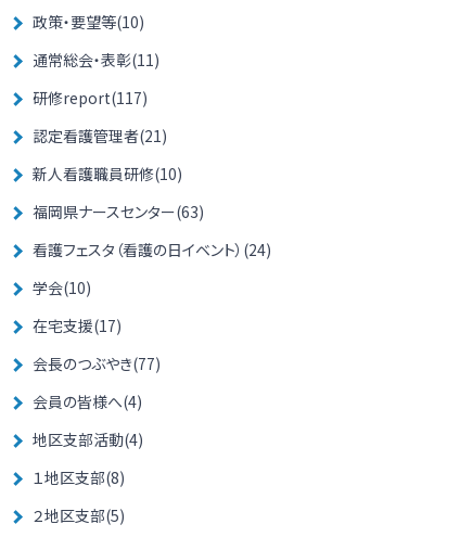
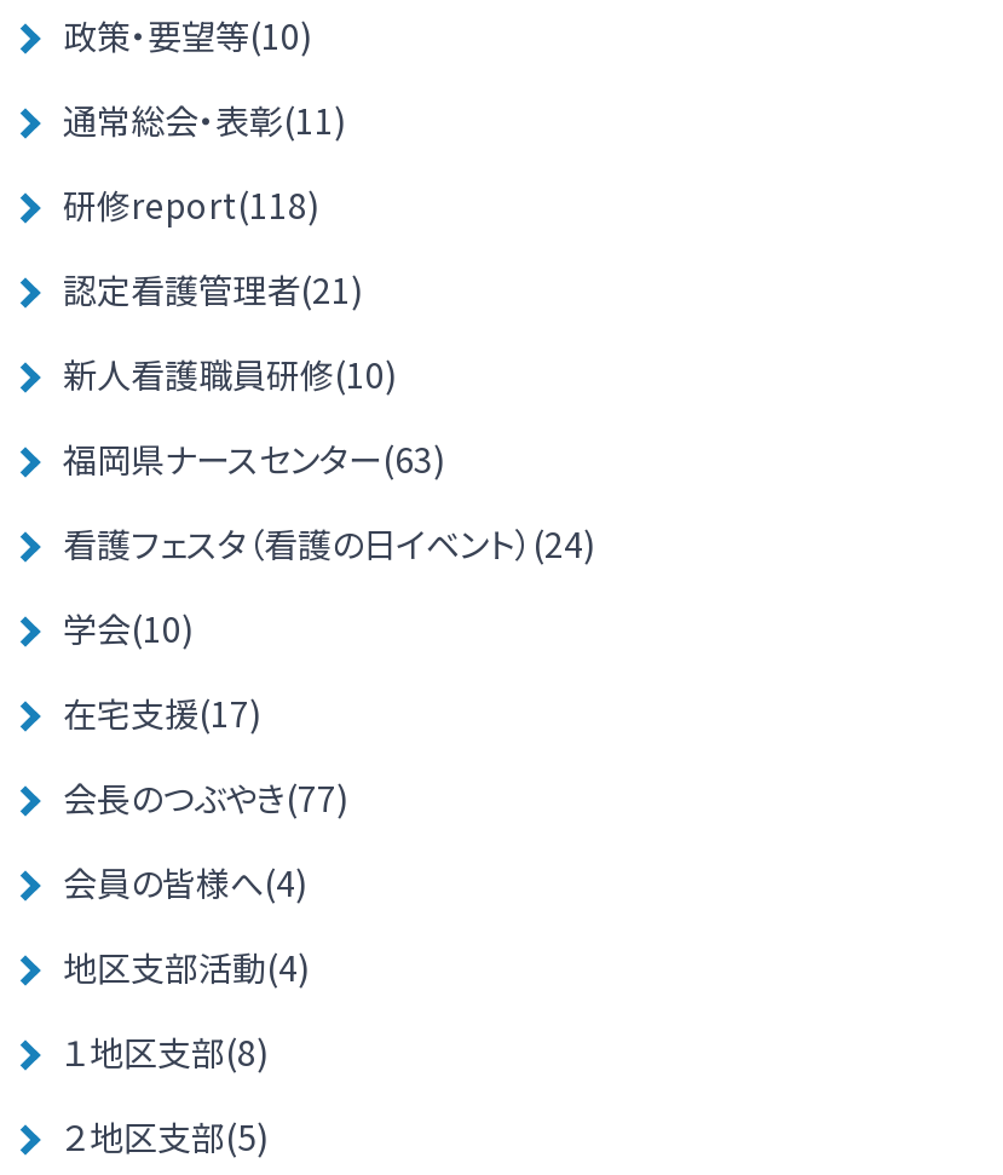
[33,87,148,109] 研修report(117) -> [63,181,319,230] 研修report(118)

